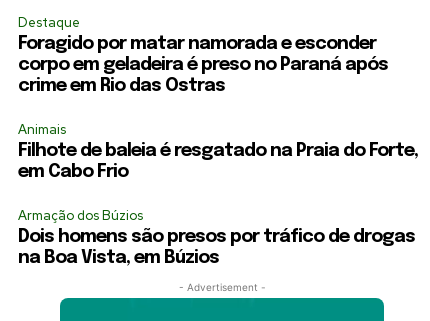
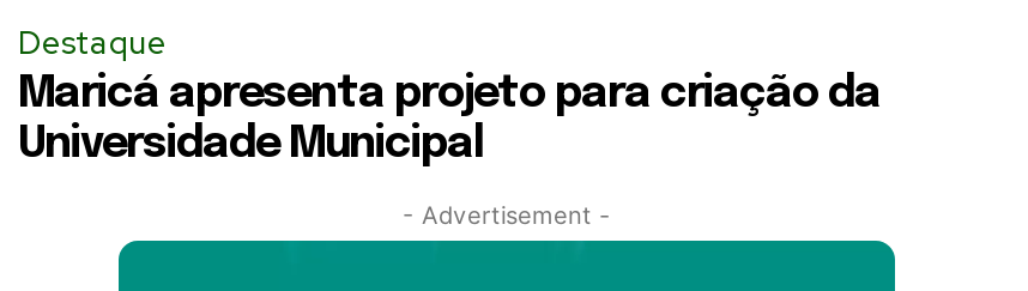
[18,34,418,266] Foragido por matar namorada e esconder | corpo em geladeira é preso no Paraná após | crime em Rio das Ostras | Animais | Filhote de baleia é resgatado na Praia do Forte, | em Cabo Frio | Armação dos Búzios | Dois homens são presos por tráfico de drogas | na Boa Vista, em Búzios -> [18,73,881,166] Maricá apresenta projeto para criação da | Universidade Municipal

